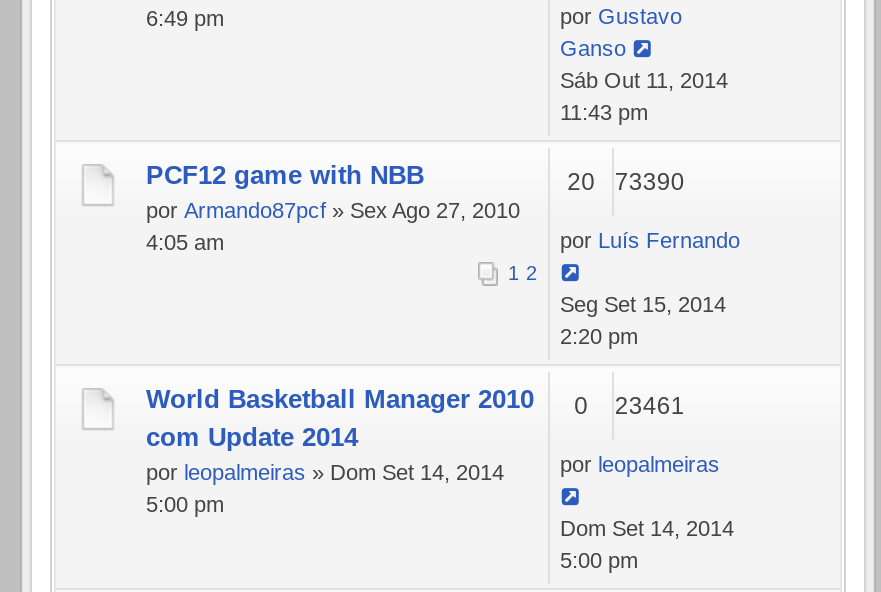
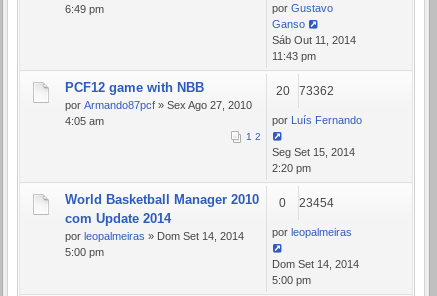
[567,168,685,196] 20 73390 -> [276,84,334,98] 20 73362
[146,384,685,420] World Basketball Manager 2010 0 23461 -> [65,192,334,210] World Basketball Manager 2010 0 23454

